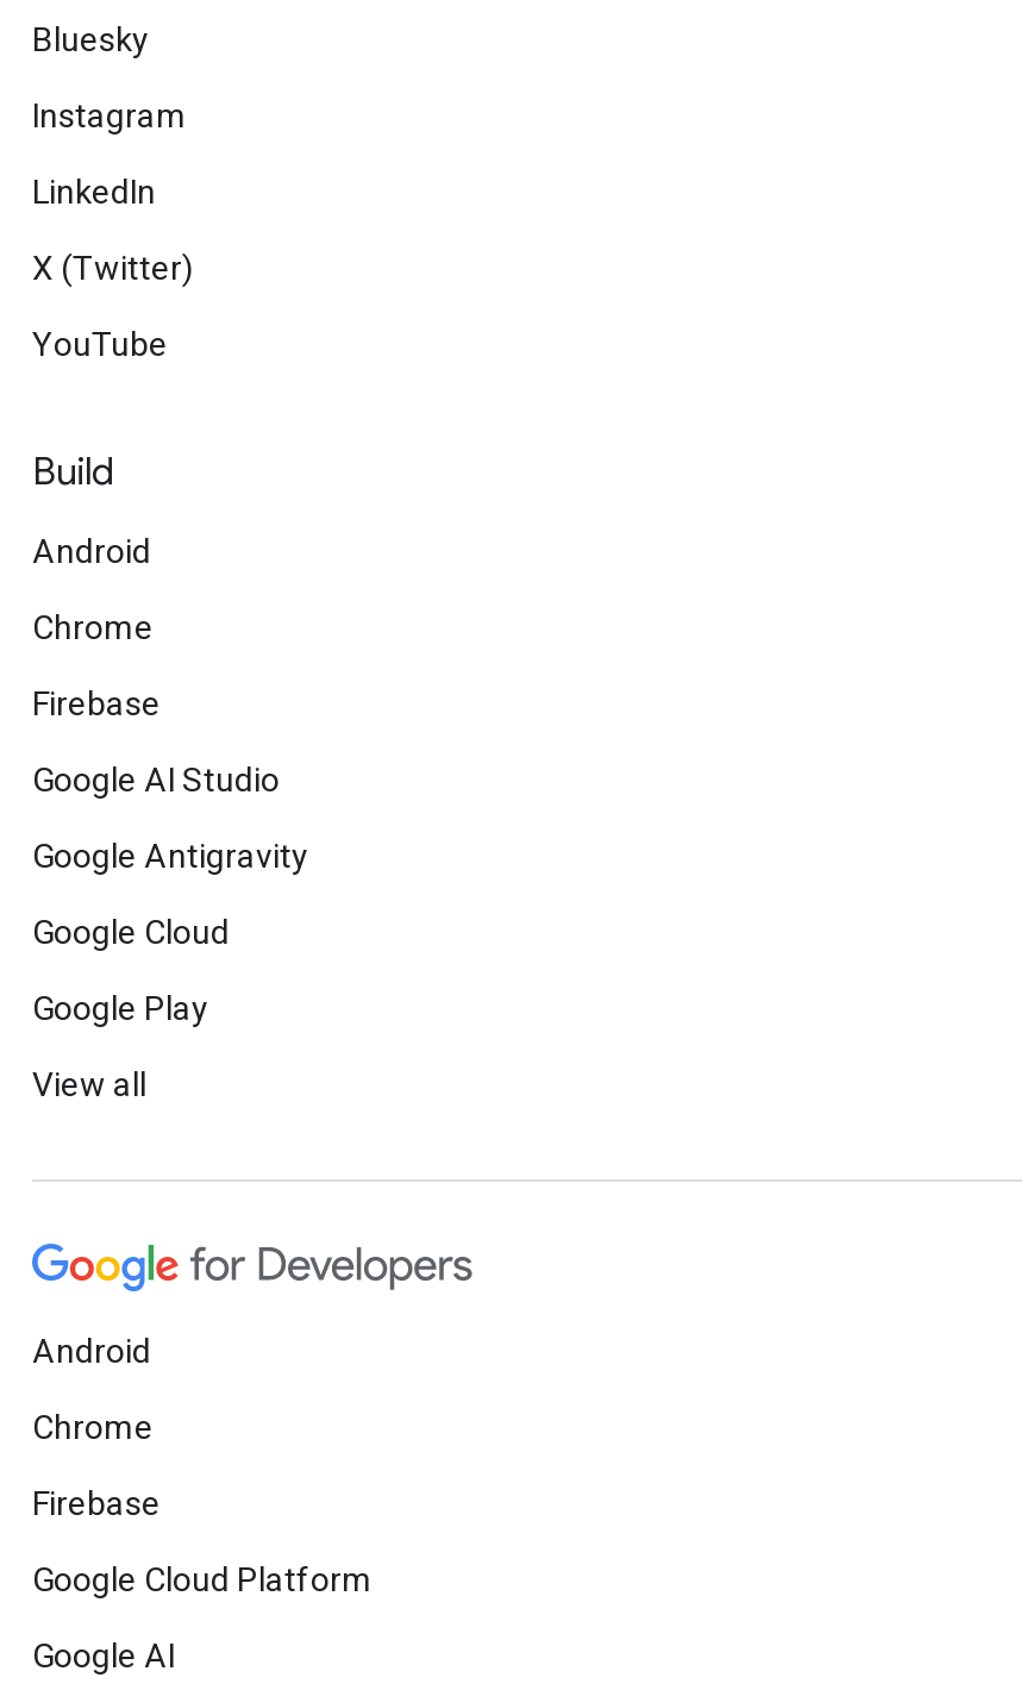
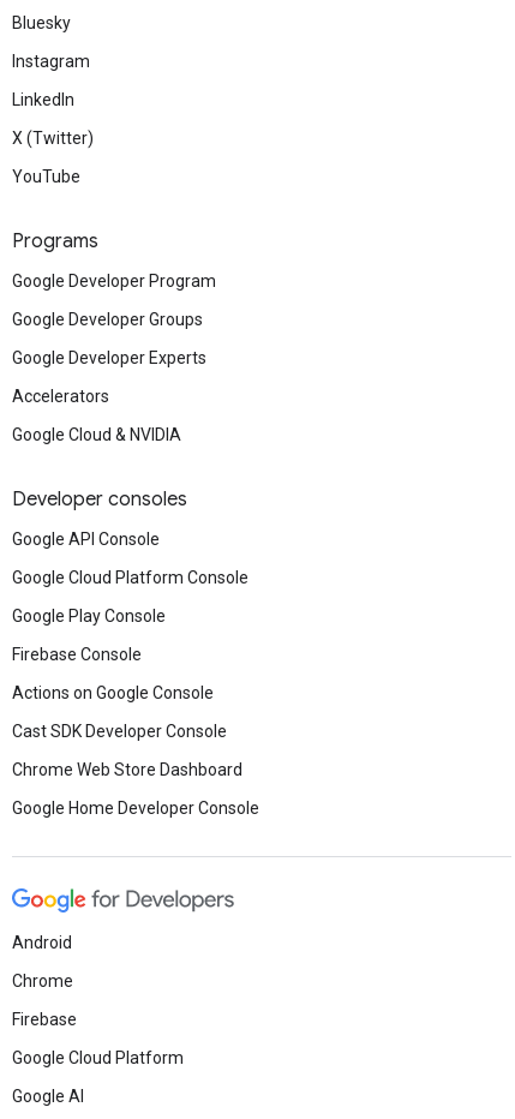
[32,449,308,1103] Build | Android | Chrome | Firebase | Google AI Studio | Google Antigravity | Google Cloud | Google Play | View all -> [12,229,259,818] Programs | Google Developer Program | Google Developer Groups | Google Developer Experts | Accelerators | Google Cloud & NVIDIA | Developer consoles | Google API Console | Google Cloud Platform Console | Google Play Console | Firebase Console | Actions on Google Console | Cast SDK Developer Console | Chrome Web Store Dashboard | Google Home Developer Console

